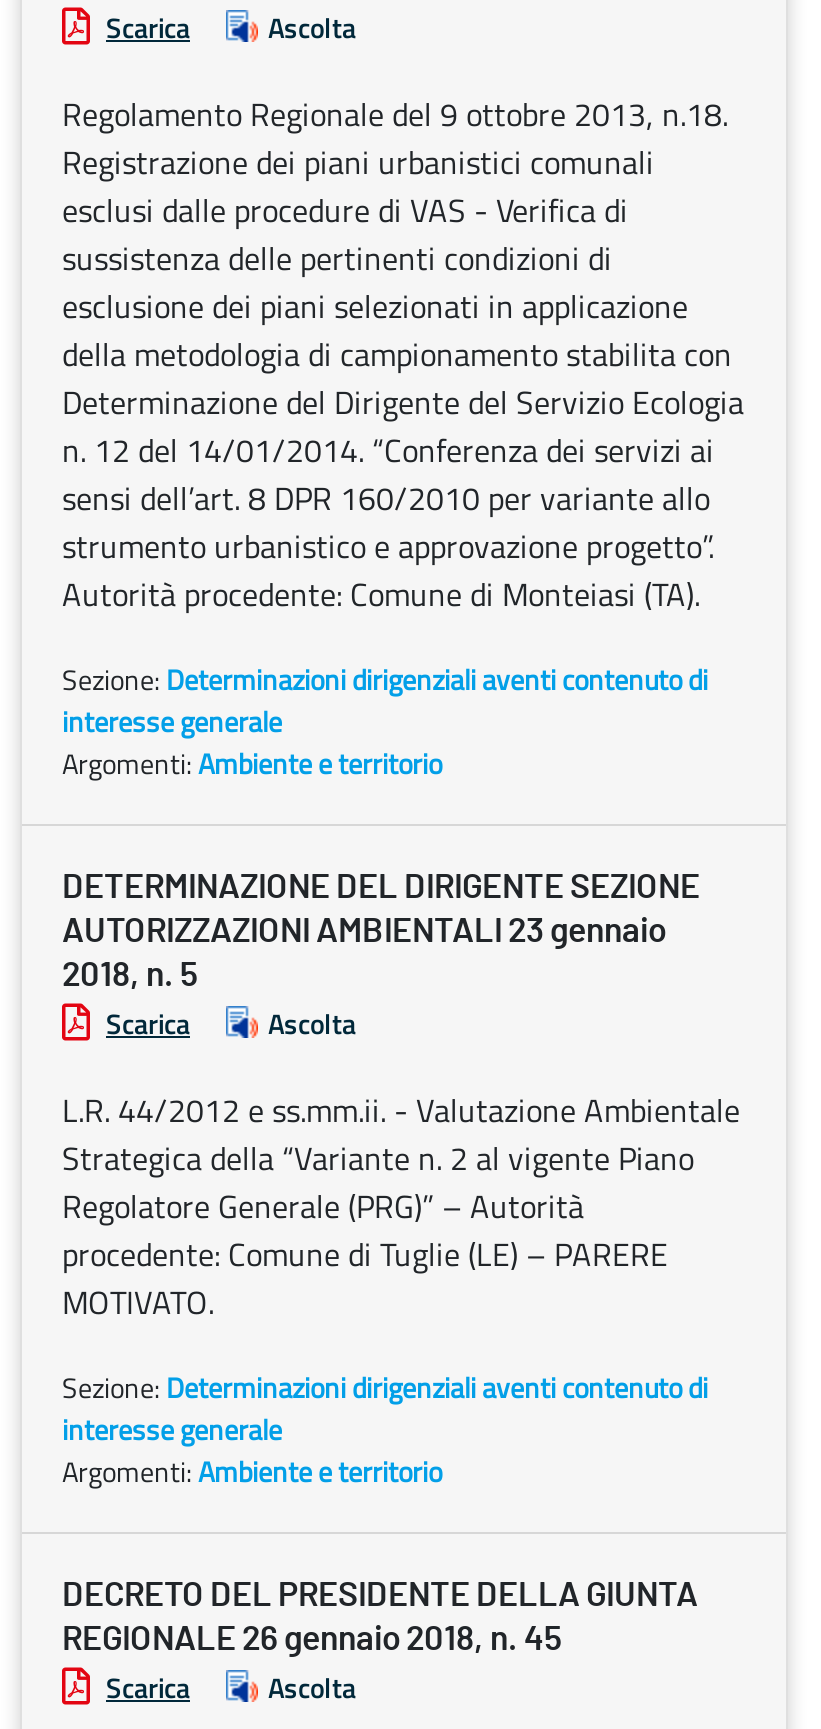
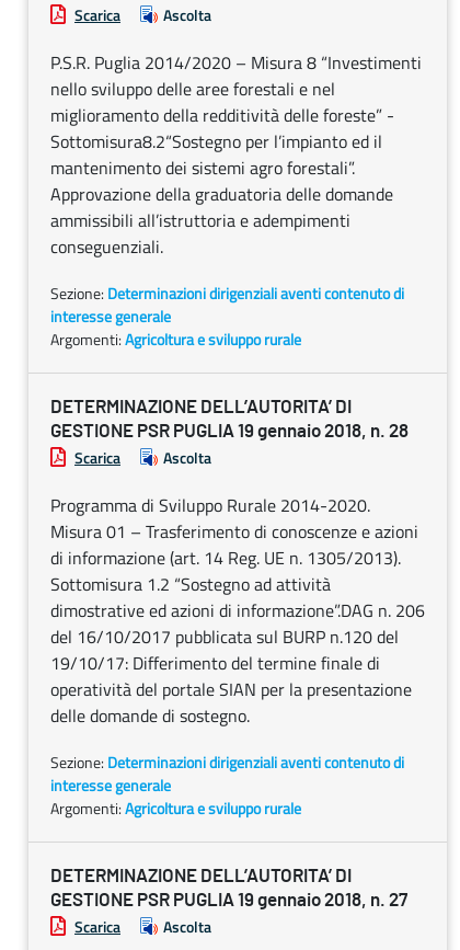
[62,90,744,618] Regolamento Regionale del 9 ottobre 2013, n.18. | Registrazione dei piani urbanistici comunali | esclusi dalle procedure di VAS - Verifica di | sussistenza delle pertinenti condizioni di | esclusione dei piani selezionati in applicazione | della metodologia di campionamento stabilita con | Determinazione del Dirigente del Servizio Ecologia | n. 12 del 14/01/2014. “Conferenza dei servizi ai | sensi dell’art. 8 DPR 160/2010 per variante allo | strumento urbanistico e approvazione progetto”. | Autorità procedente: Comune di Monteiasi (TA). -> [50,49,422,260] P.S.R. Puglia 2014/2020 – Misura 8 “Investimenti | nello sviluppo delle aree forestali e nel | miglioramento della redditività delle foreste” - | Sottomisura8.2“Sostegno per l’impianto ed il | mantenimento dei sistemi agro forestali”. | Approvazione della graduatoria delle domande | ammissibili all’istruttoria e adempimenti | conseguenziali.
moved [62,658,708,742] -> [50,282,404,328]: Sezione: Determinazioni dirigenziali aventi contenuto di | interesse generale
[62,742,442,784] Argomenti: Ambiente e territorio -> [50,328,301,351] Argomenti: Agricoltura e sviluppo rurale
[62,870,700,992] DETERMINAZIONE DEL DIRIGENTE SEZIONE | AUTORIZZAZIONI AMBIENTALI 23 gennaio | 2018, n. 5 -> [50,398,409,440] DETERMINAZIONE DELL’AUTORITA’ DI | GESTIONE PSR PUGLIA 19 gennaio 2018, n. 28
moved [106,1002,356,1044] -> [74,446,211,469]: Scarica | Ascolta
[62,1086,740,1326] L.R. 44/2012 e ss.mm.ii. - Valutazione Ambientale | Strategica della “Variante n. 2 al vigente Piano | Regolatore Generale (PRG)” – Autorità | procedente: Comune di Tuglie (LE) – PARERE | MOTIVATO. -> [50,492,425,729] Programma di Sviluppo Rurale 2014-2020. | Misura 01 – Trasferimento di conoscenze e azioni | di informazione (art. 14 Reg. UE n. 1305/2013). | Sottomisura 1.2 “Sostegno ad attività | dimostrative ed azioni di informazione”.DAG n. 206 | del 16/10/2017 pubblicata sul BURP n.120 del | 19/10/17: Differimento del termine finale di | operatività del portale SIAN per la presentazione | delle domande di sostegno.
[62,1450,442,1492] Argomenti: Ambiente e territorio -> [50,797,301,820] Argomenti: Agricoltura e sviluppo rurale
[62,1578,698,1656] DECRETO DEL PRESIDENTE DELLA GIUNTA | REGIONALE 26 gennaio 2018, n. 45 -> [50,867,407,909] DETERMINAZIONE DELL’AUTORITA’ DI | GESTIONE PSR PUGLIA 19 gennaio 2018, n. 27

